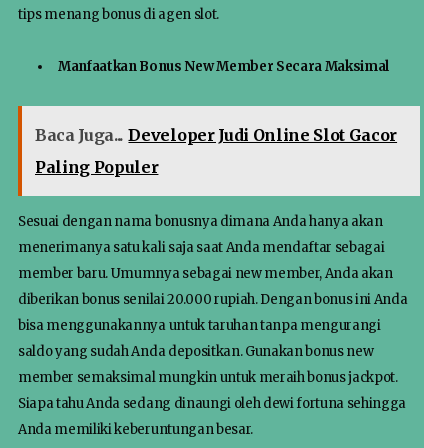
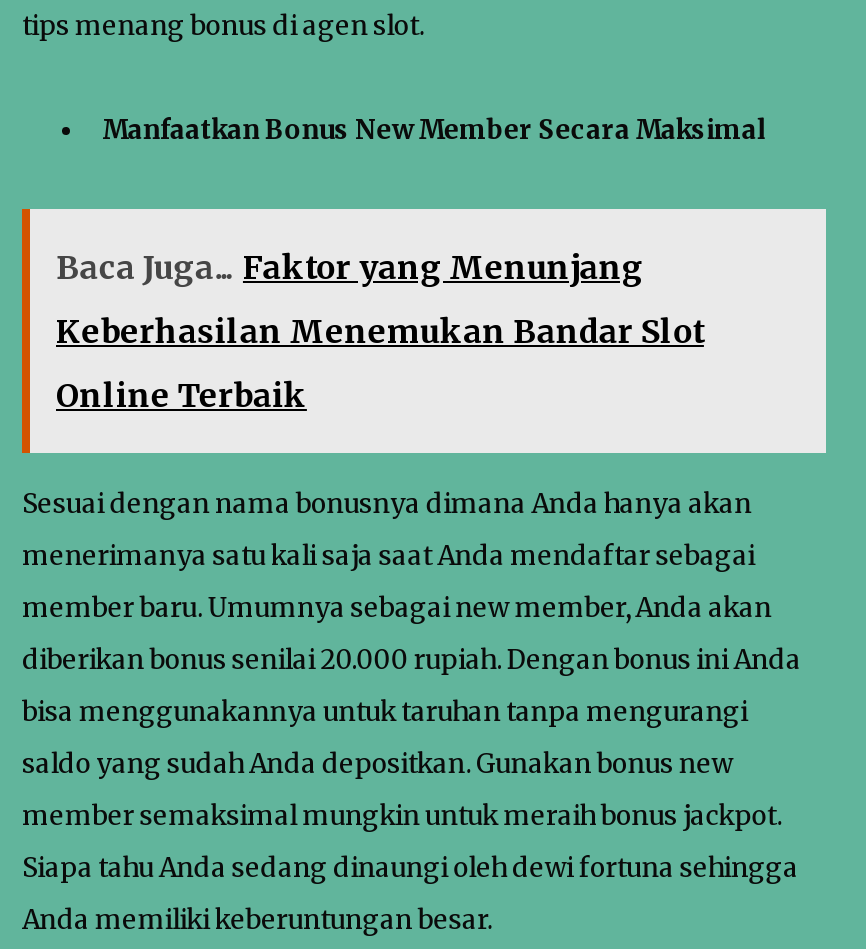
[35,125,397,177] Baca Juga... Developer Judi Online Slot Gacor | Paling Populer -> [56,248,704,416] Baca Juga... Faktor yang Menunjang | Keberhasilan Menemukan Bandar Slot | Online Terbaik

